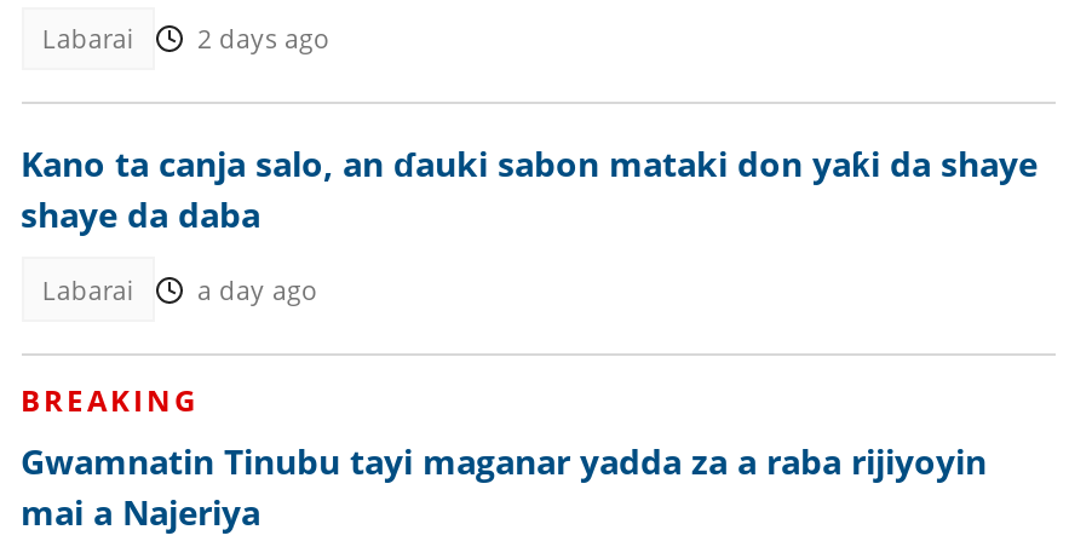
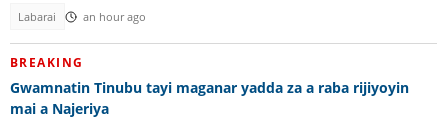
[21,22,1038,306] 2 days ago | Kano ta canja salo, an ɗauki sabon mataki don yaƙi da shaye | shaye da daba | Labarai | a day ago -> [82,9,145,23] an hour ago

